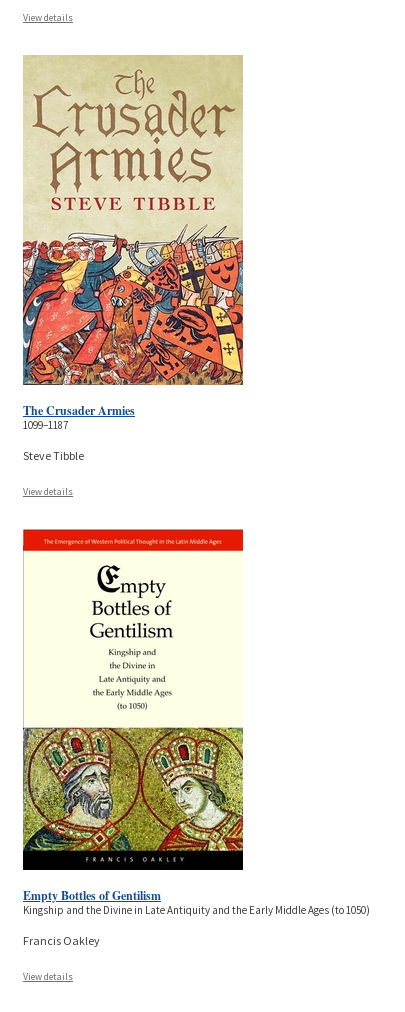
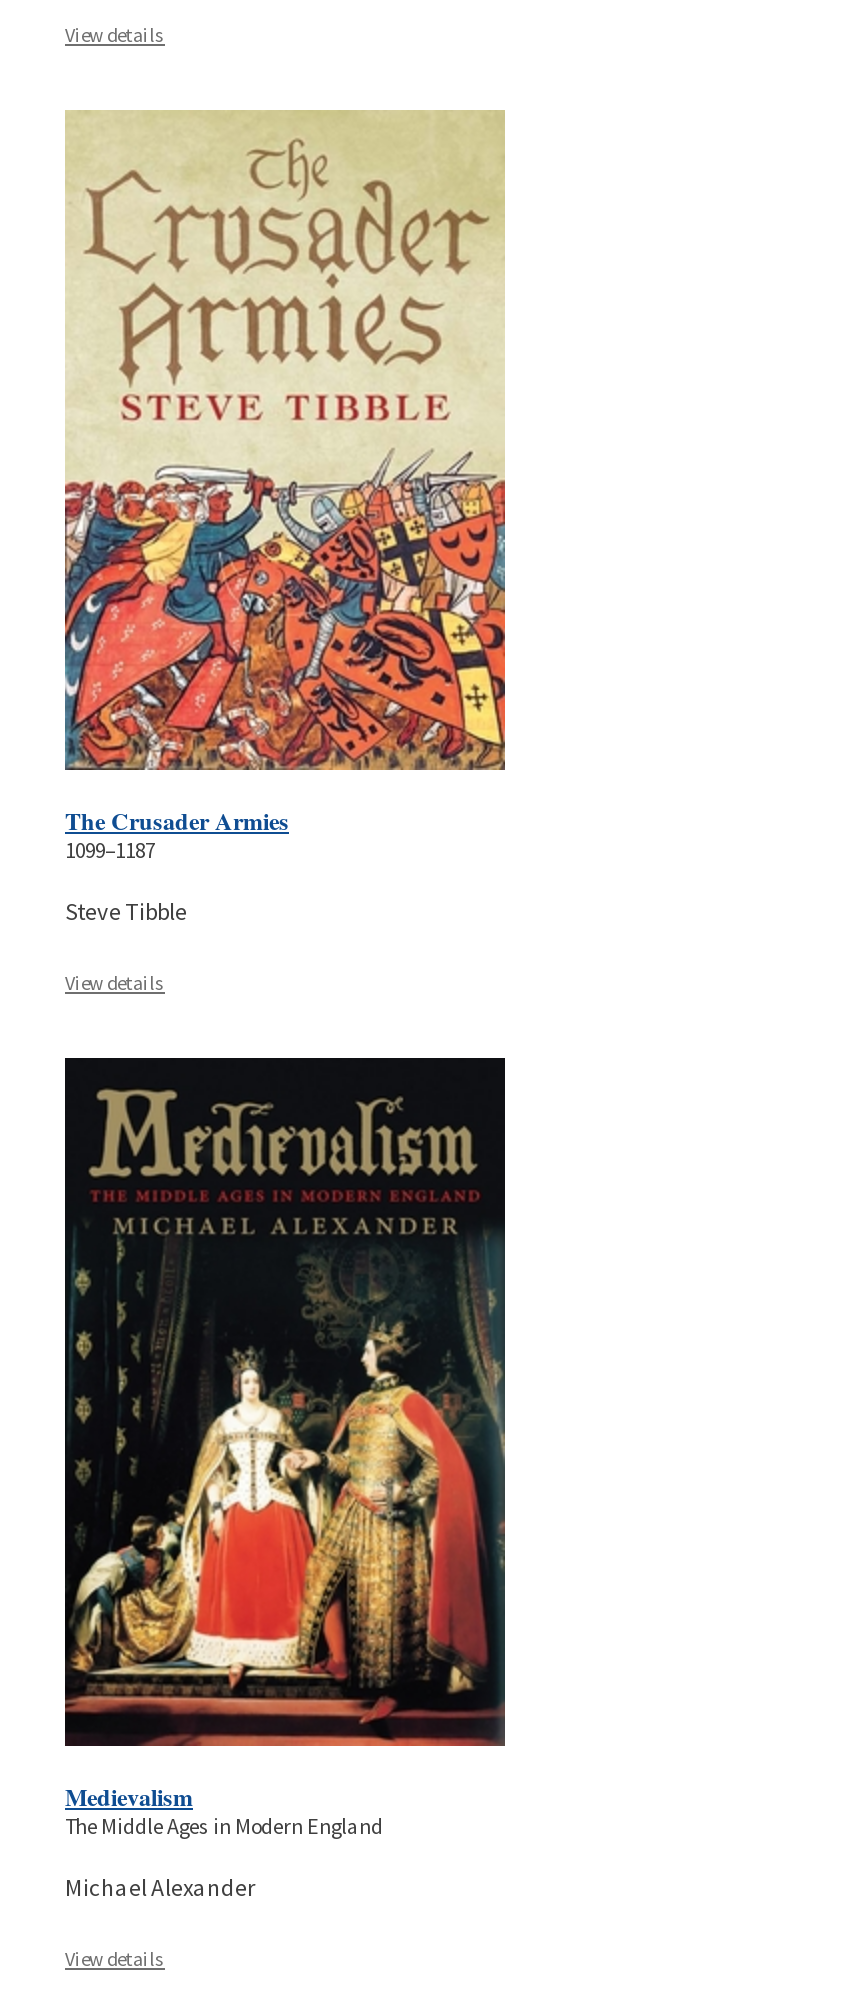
[22,528,370,917] [image] | Empty Bottles of Gentilism | Kingship and the Divine in Late Antiquity and the Early Middle Ages (to 1050) -> [63,1056,507,1840] [image] | Medievalism | The Middle Ages in Modern England
[23,933,100,948] Francis Oakley -> [65,1872,255,1902] Michael Alexander

